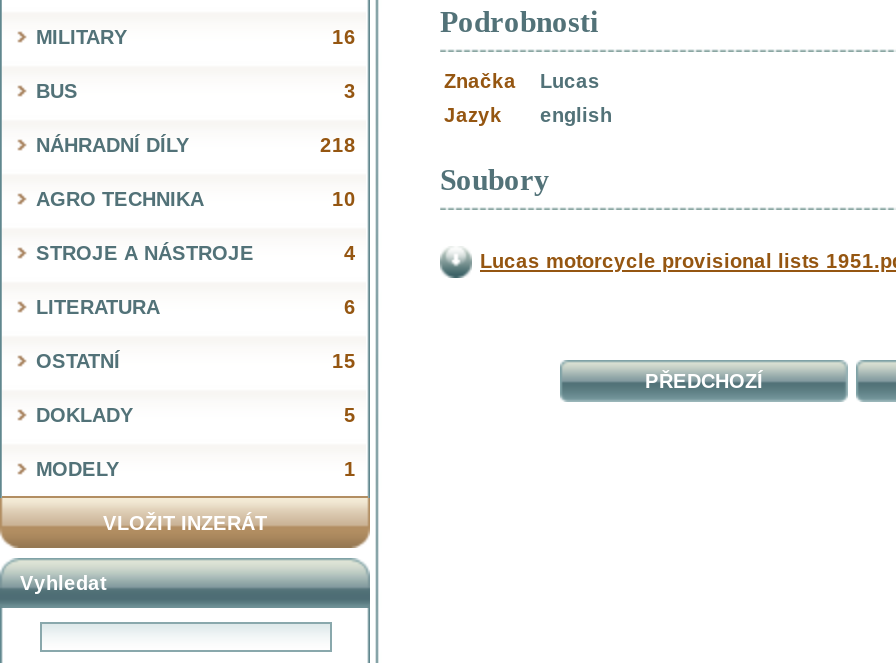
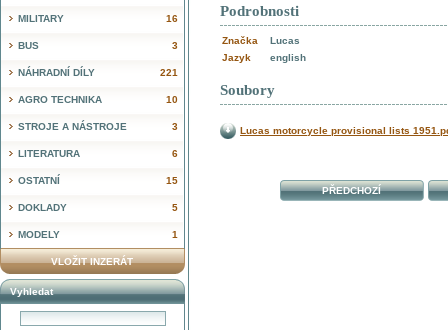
[320,134,356,156] 218 -> [160,67,178,78] 221
[344,242,356,264] 4 -> [172,121,178,132] 3

